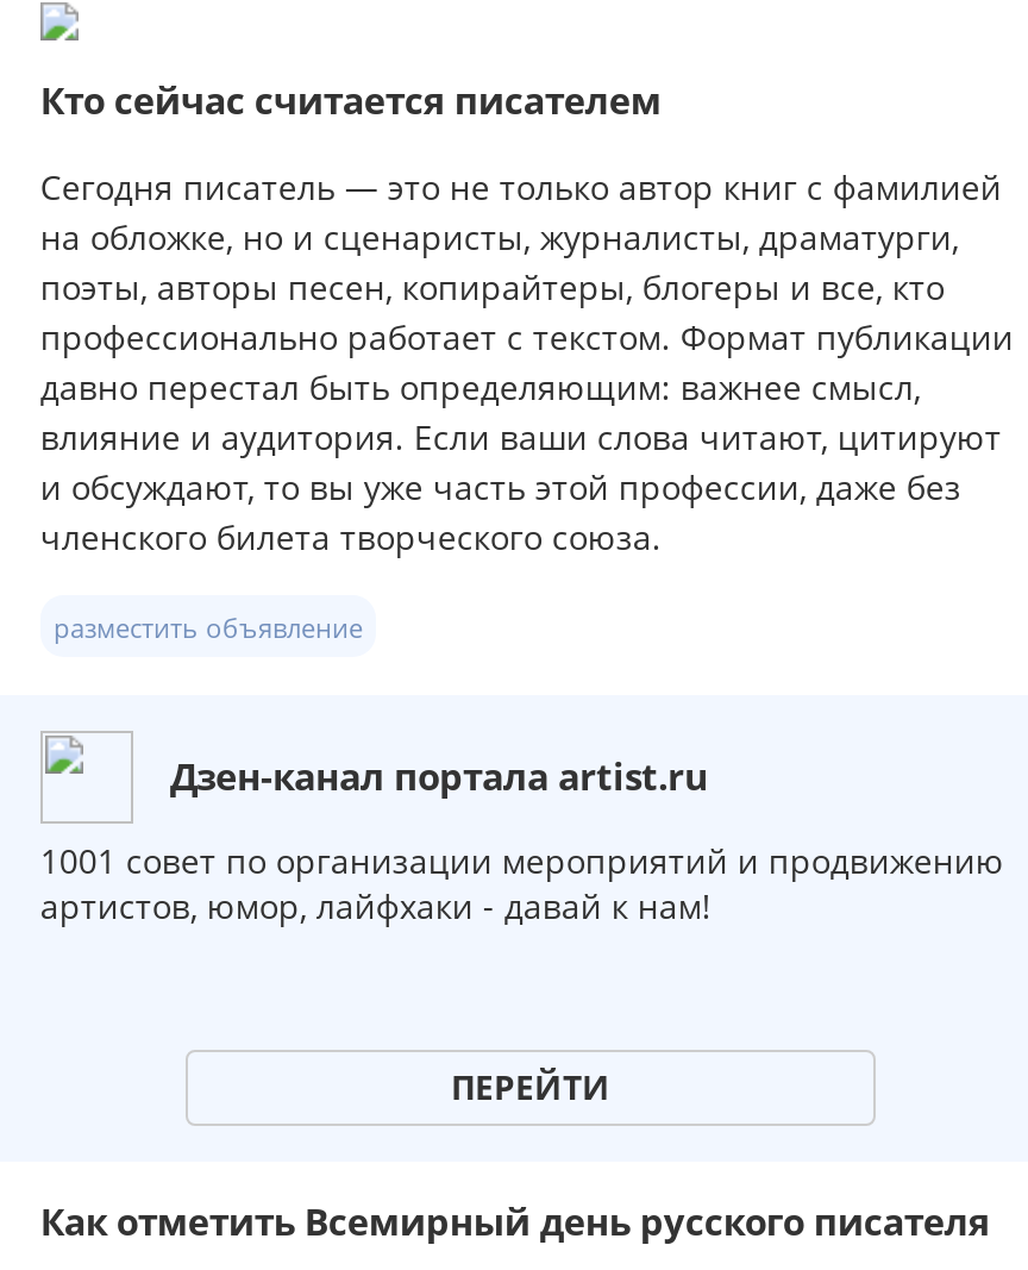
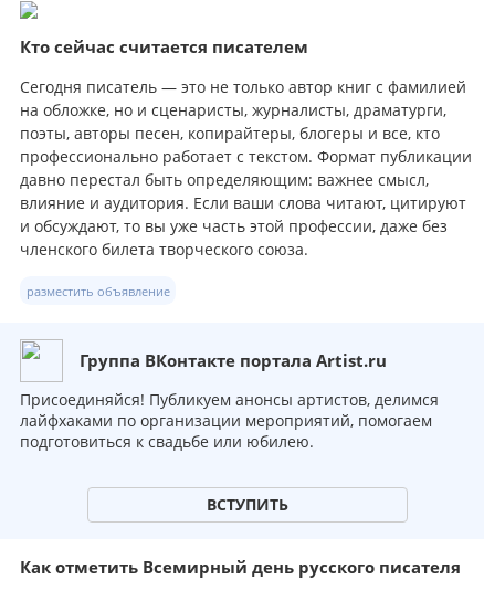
[170,752,708,802] Дзен-канал портала artist.ru -> [80,349,387,372] Группа ВКонтакте портала Artist.ru
[40,837,1004,928] 1001 совет по организации мероприятий и продвижению | артистов, юмор, лайфхаки - давай к нам! -> [20,389,439,452] Присоединяйся! Публикуем анонсы артистов, делимся | лайфхаками по организации мероприятий, помогаем | подготовиться к свадьбе или юбилею.
[451,1065,610,1110] ПЕРЕЙТИ -> [207,494,288,515] ВСТУПИТЬ

